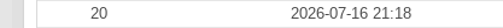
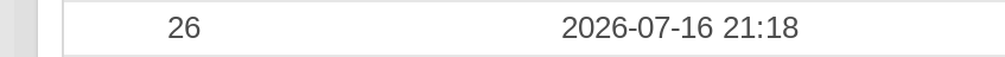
[90,5,107,22] 20 -> [167,9,201,45] 26

